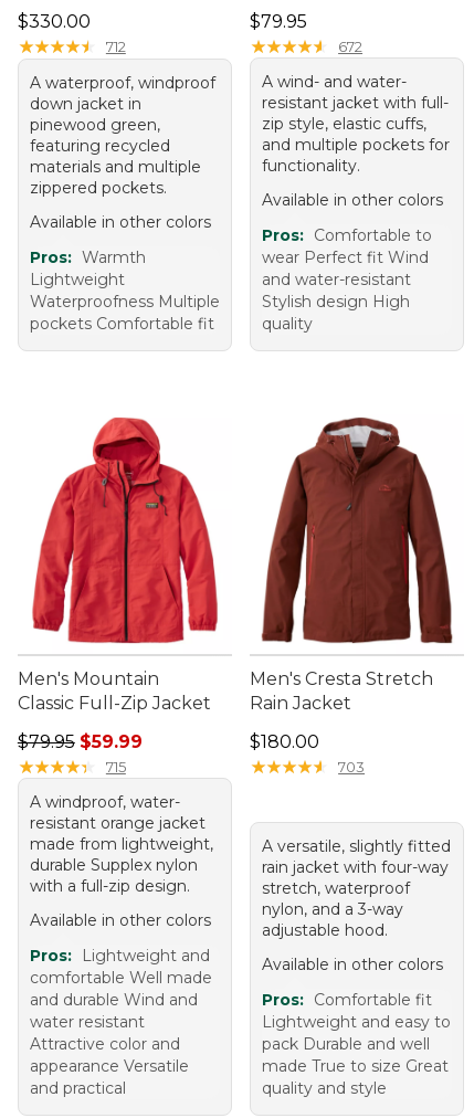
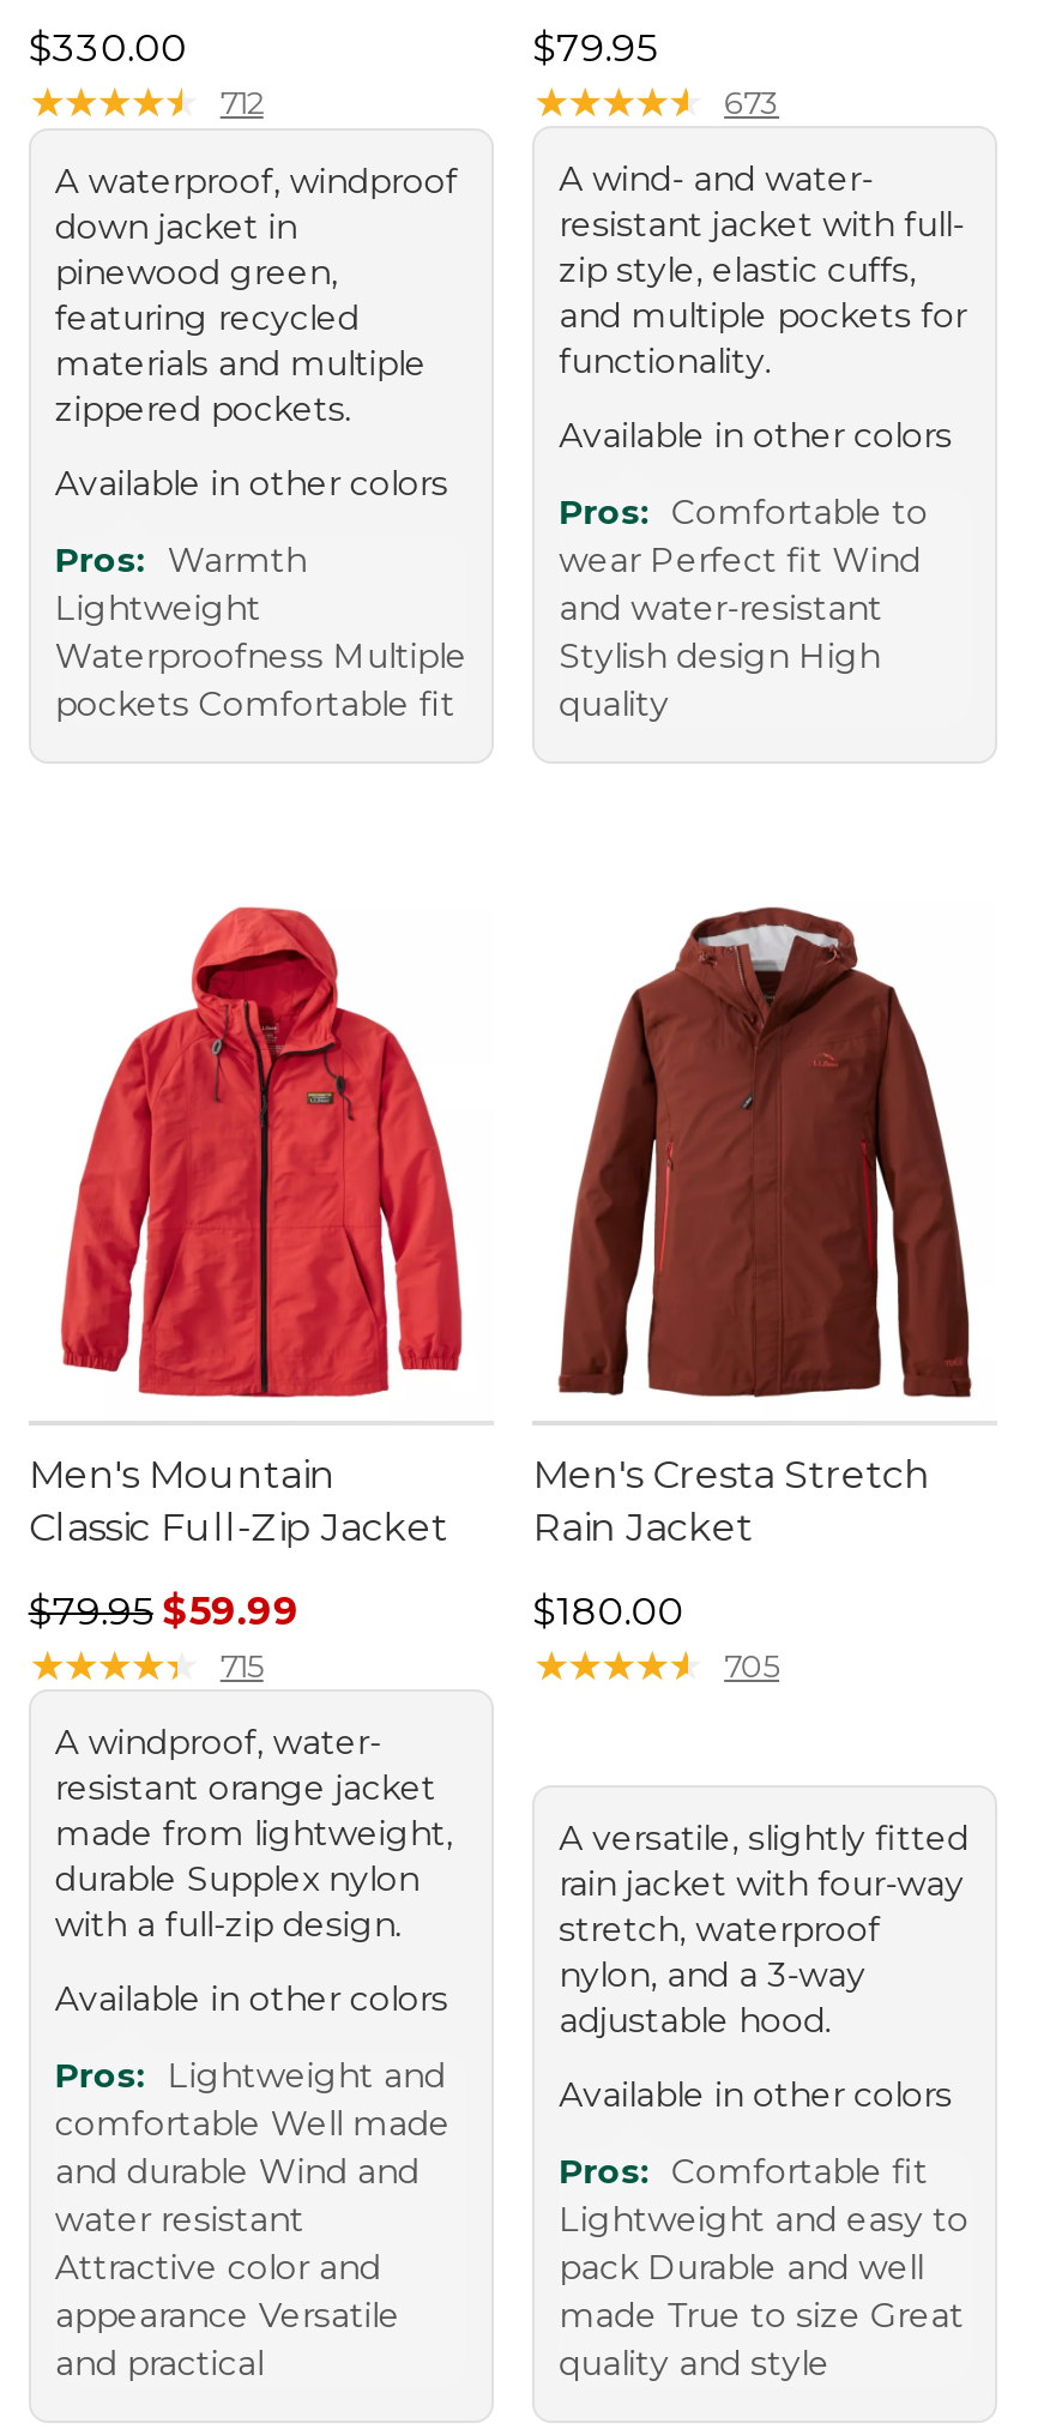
[338,38,363,55] 672 -> [724,83,779,121] 673
[338,758,365,775] 703 -> [724,1645,779,1684] 705

